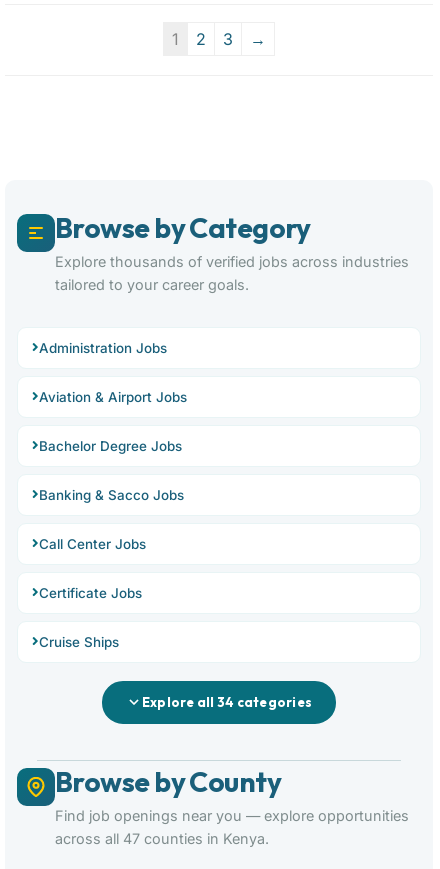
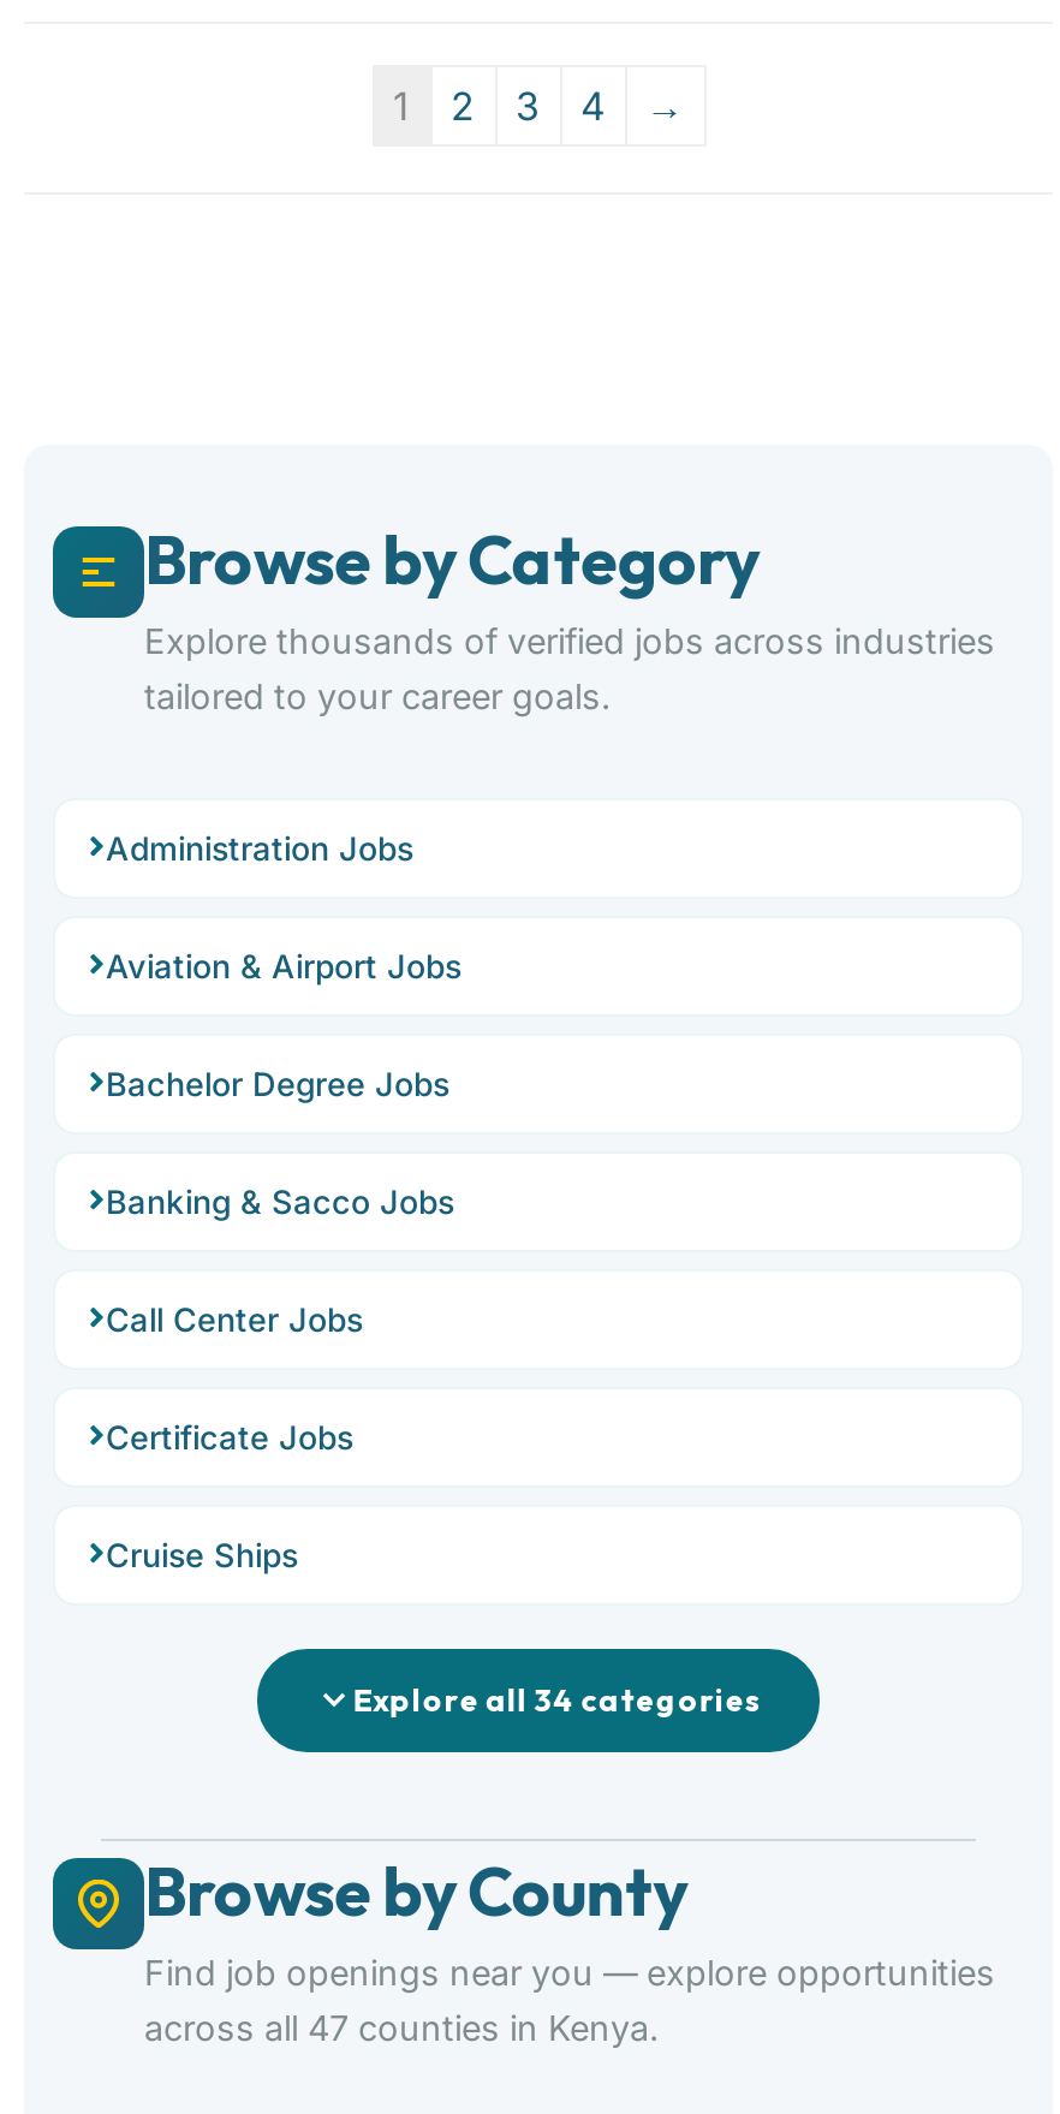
none -> [580,81,605,129] 4

